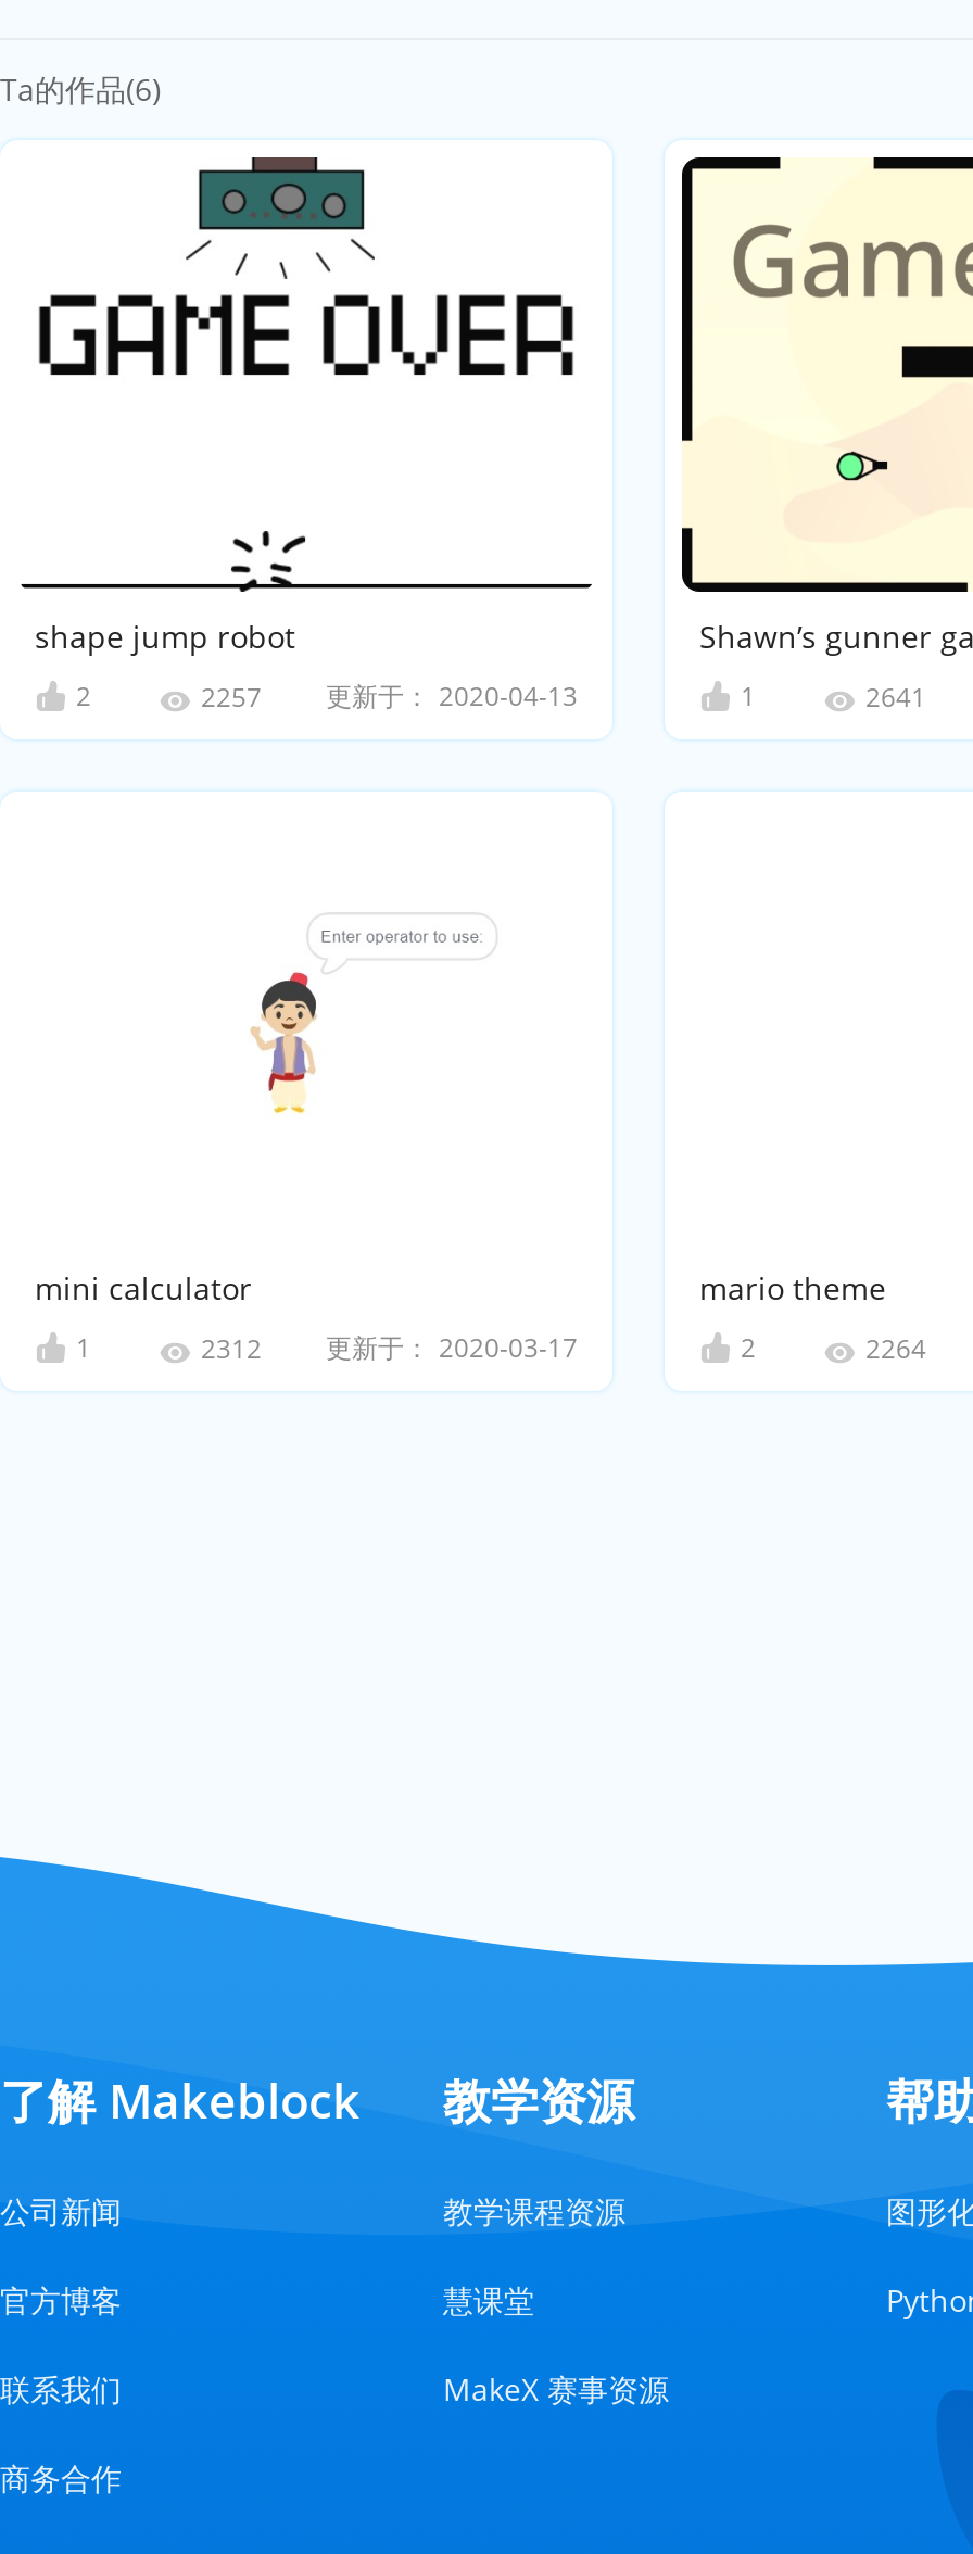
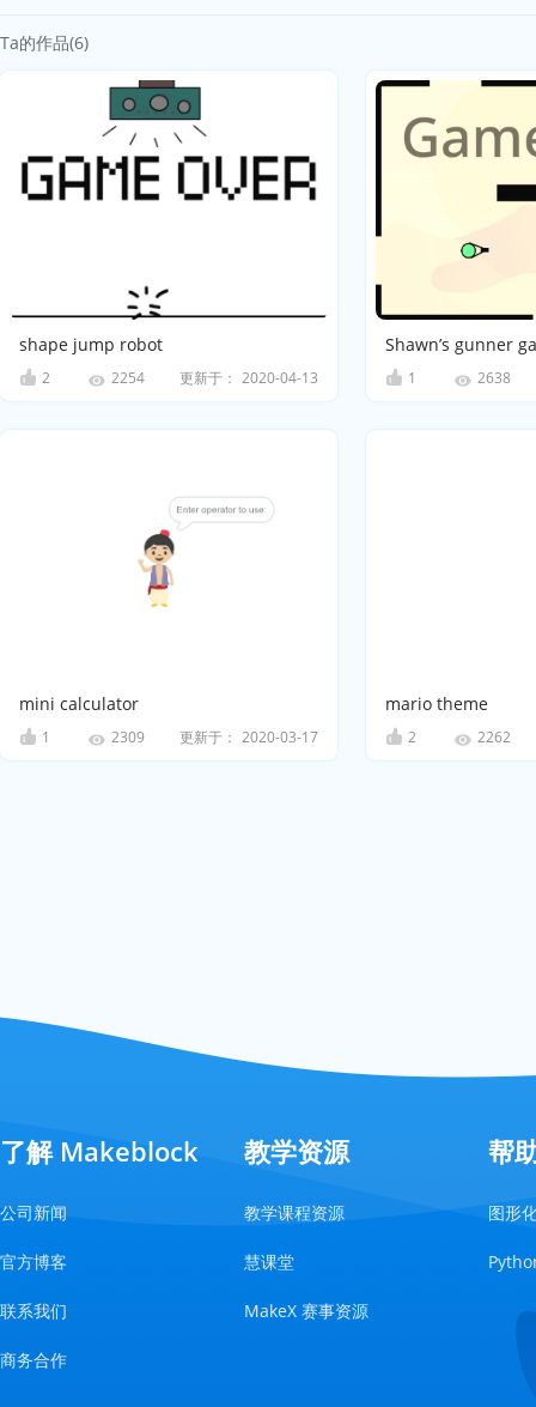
[201,678,578,716] 2257 更新于： 2020-04-13 -> [111,367,318,388] 2254 更新于： 2020-04-13
[865,679,926,716] 2641 -> [477,368,510,388] 2638
[201,1330,578,1367] 2312 更新于： 2020-03-17 -> [111,726,318,747] 2309 更新于： 2020-03-17
[865,1330,926,1367] 2264 -> [477,727,510,747] 2262

